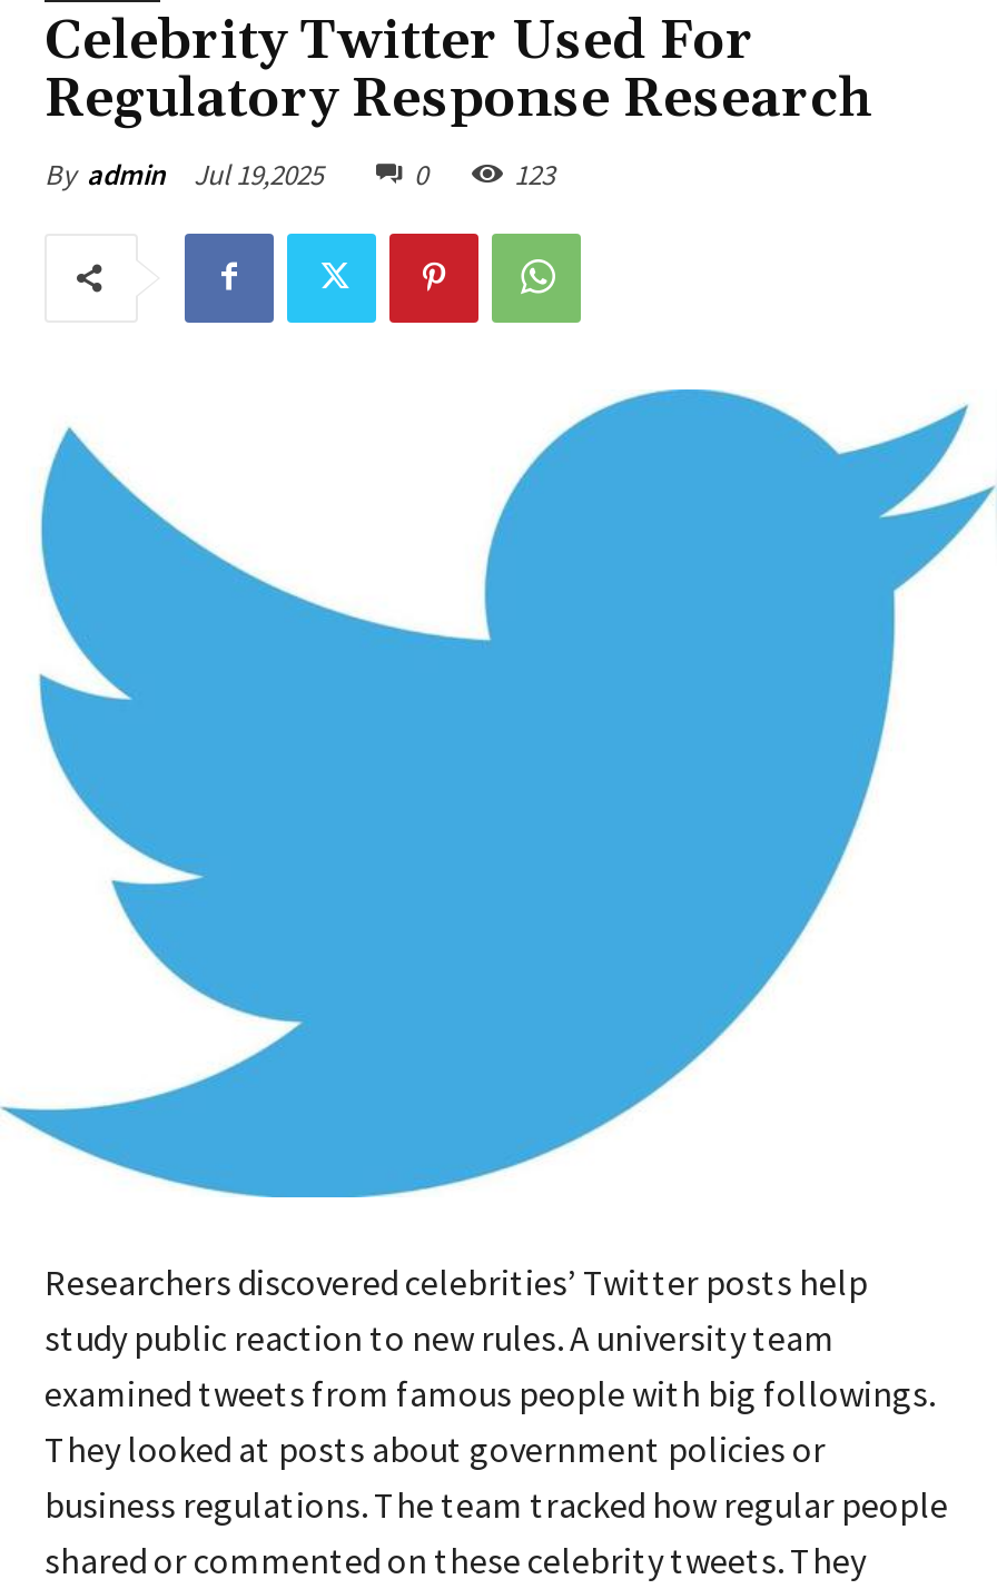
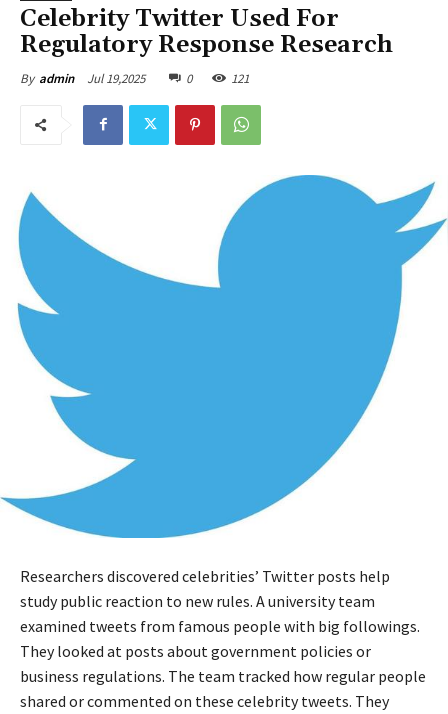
[514,155,554,193] 123 -> [231,69,249,86] 121

